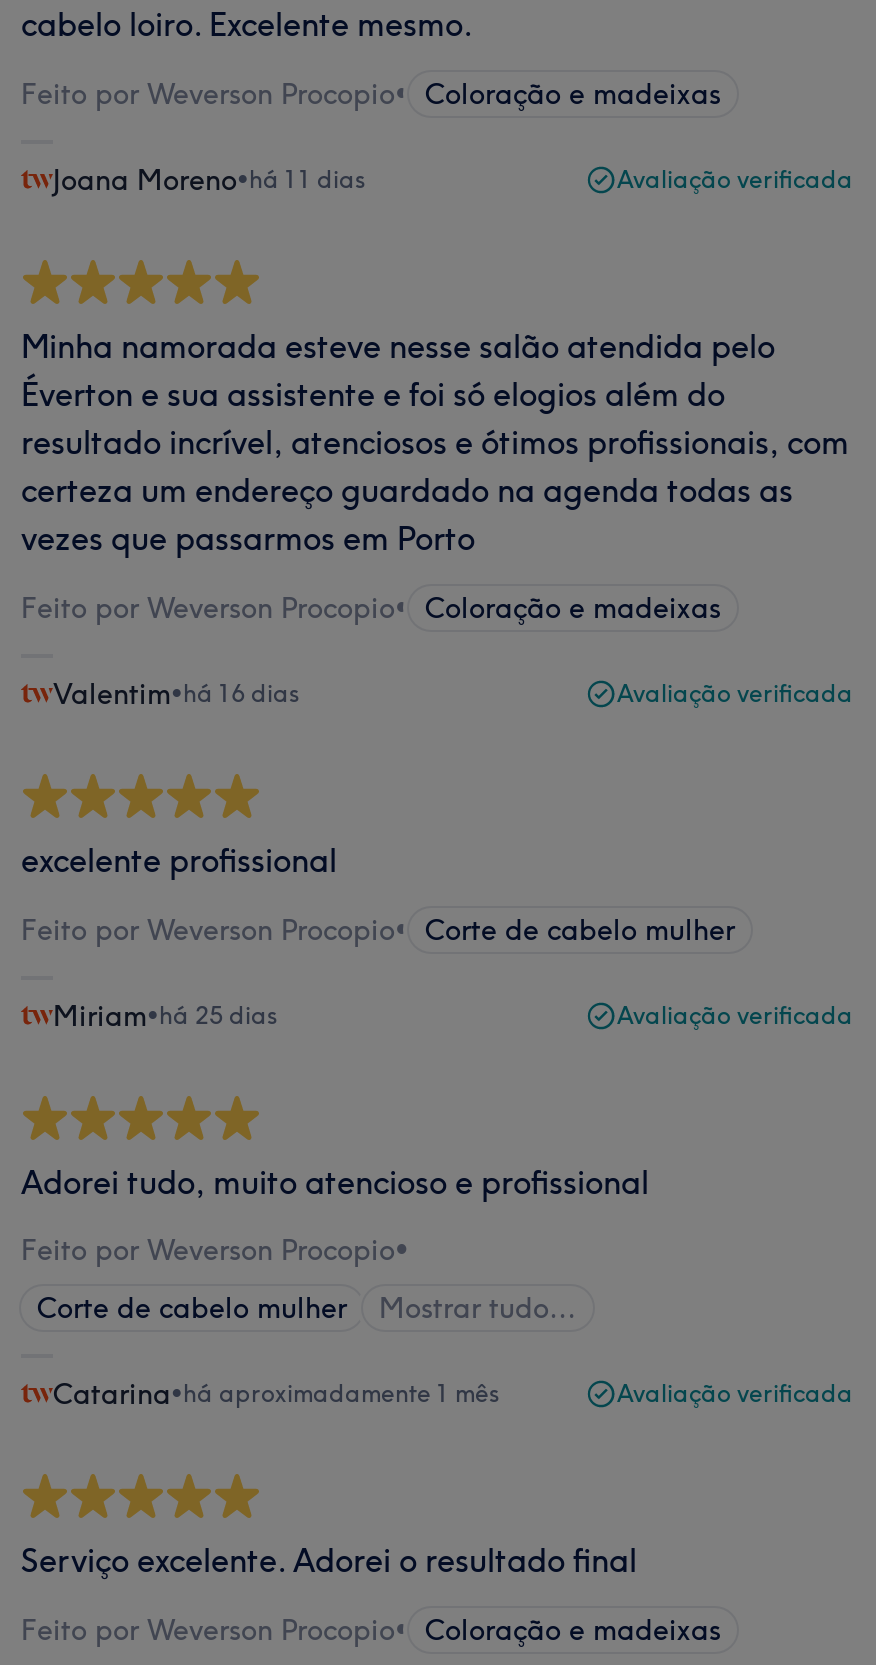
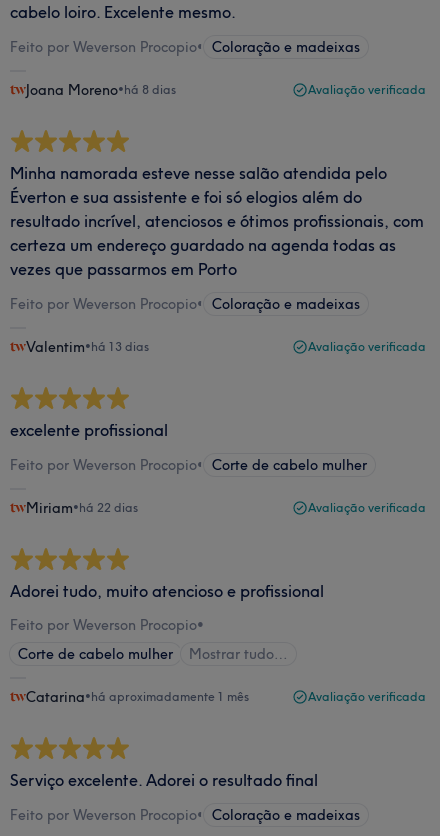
[53,162,365,198] Joana Moreno•há 11 dias -> [26,81,176,99] Joana Moreno•há 8 dias
[53,676,299,712] Valentim•há 16 dias -> [26,338,149,356] Valentim•há 13 dias
[53,998,277,1034] Miriam•há 25 dias -> [26,499,138,517] Miriam•há 22 dias

